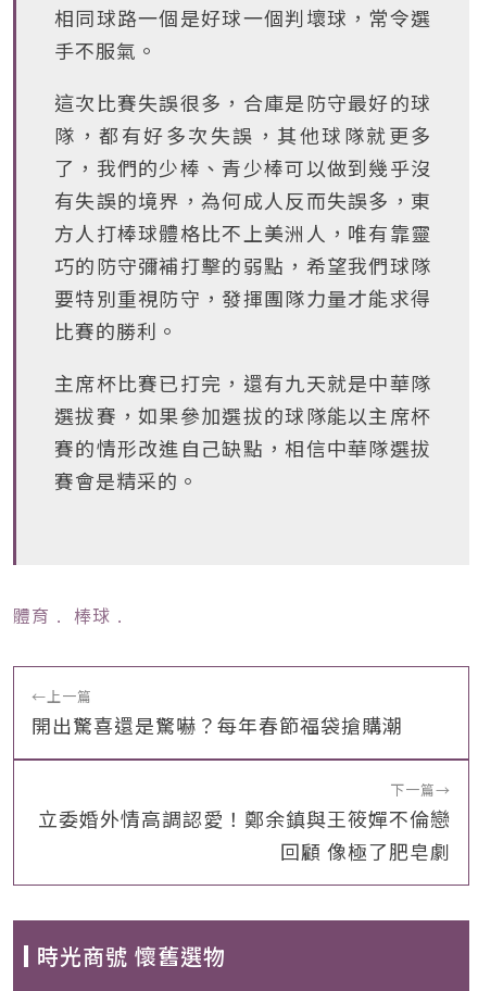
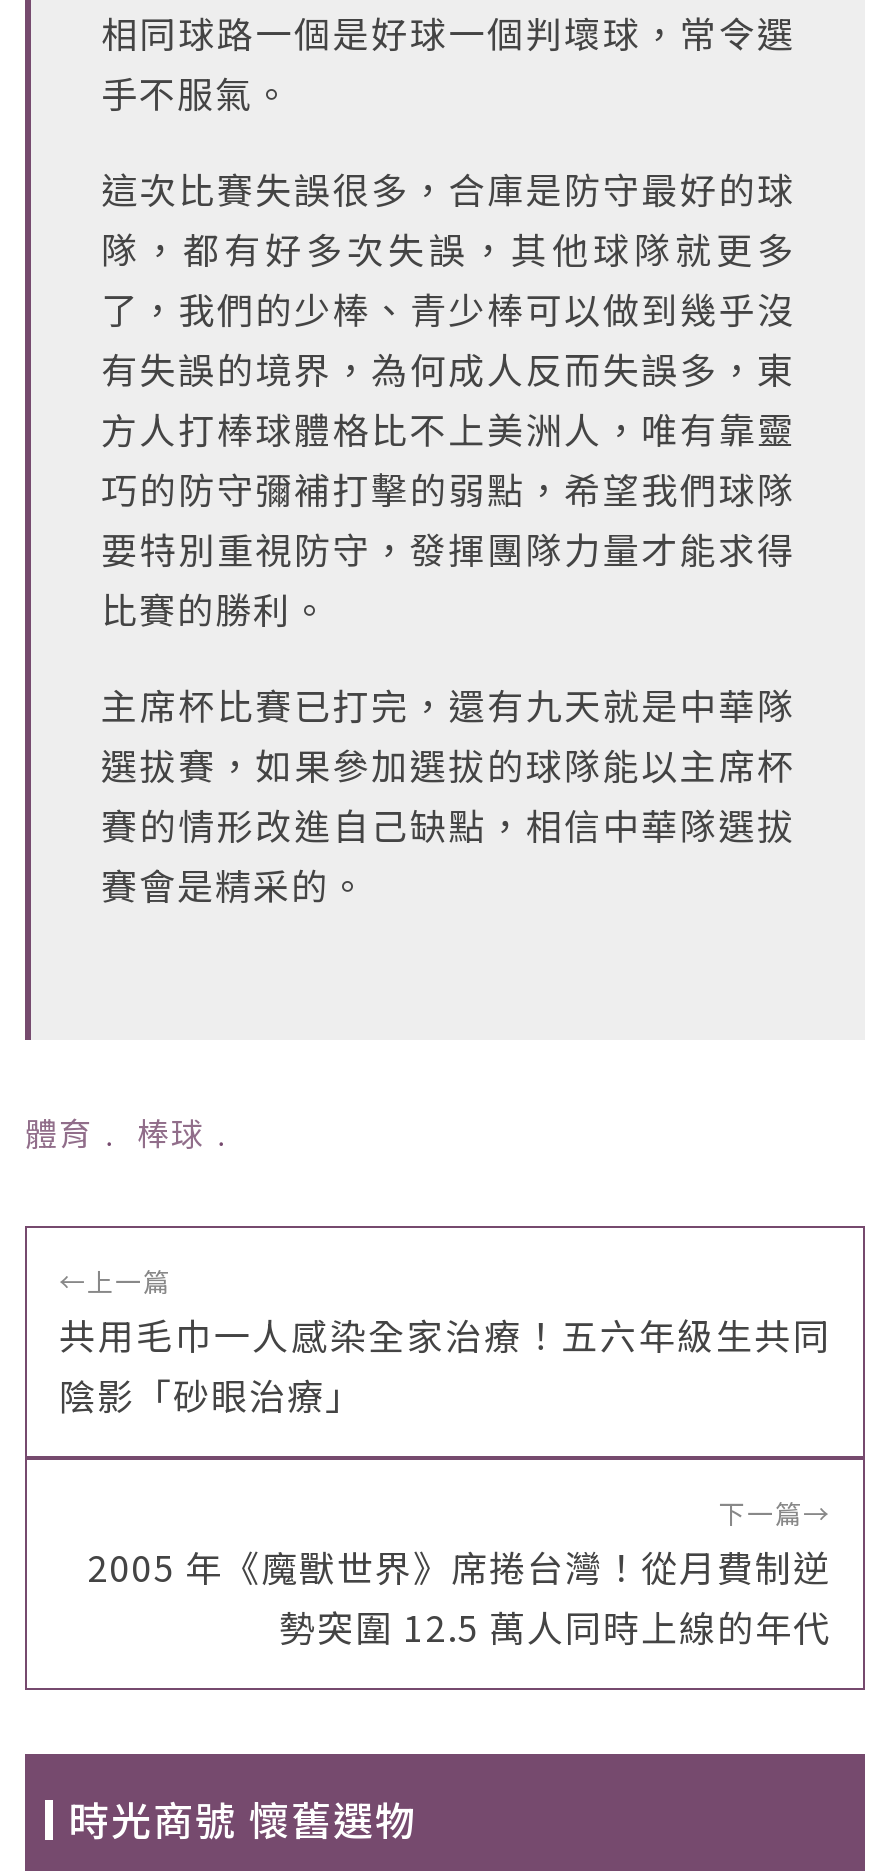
[32,711,403,739] 開出驚喜還是驚嚇？每年春節福袋搶購潮 -> [59,1308,831,1420] 共用毛巾一人感染全家治療！五六年級生共同 | 陰影「砂眼治療」
[38,804,451,865] 立委婚外情高調認愛！鄭余鎮與王筱嬋不倫戀 | 回顧 像極了肥皂劇 -> [87,1540,831,1652] 2005 年《魔獸世界》席捲台灣！從月費制逆 | 勢突圍 12.5 萬人同時上線的年代

